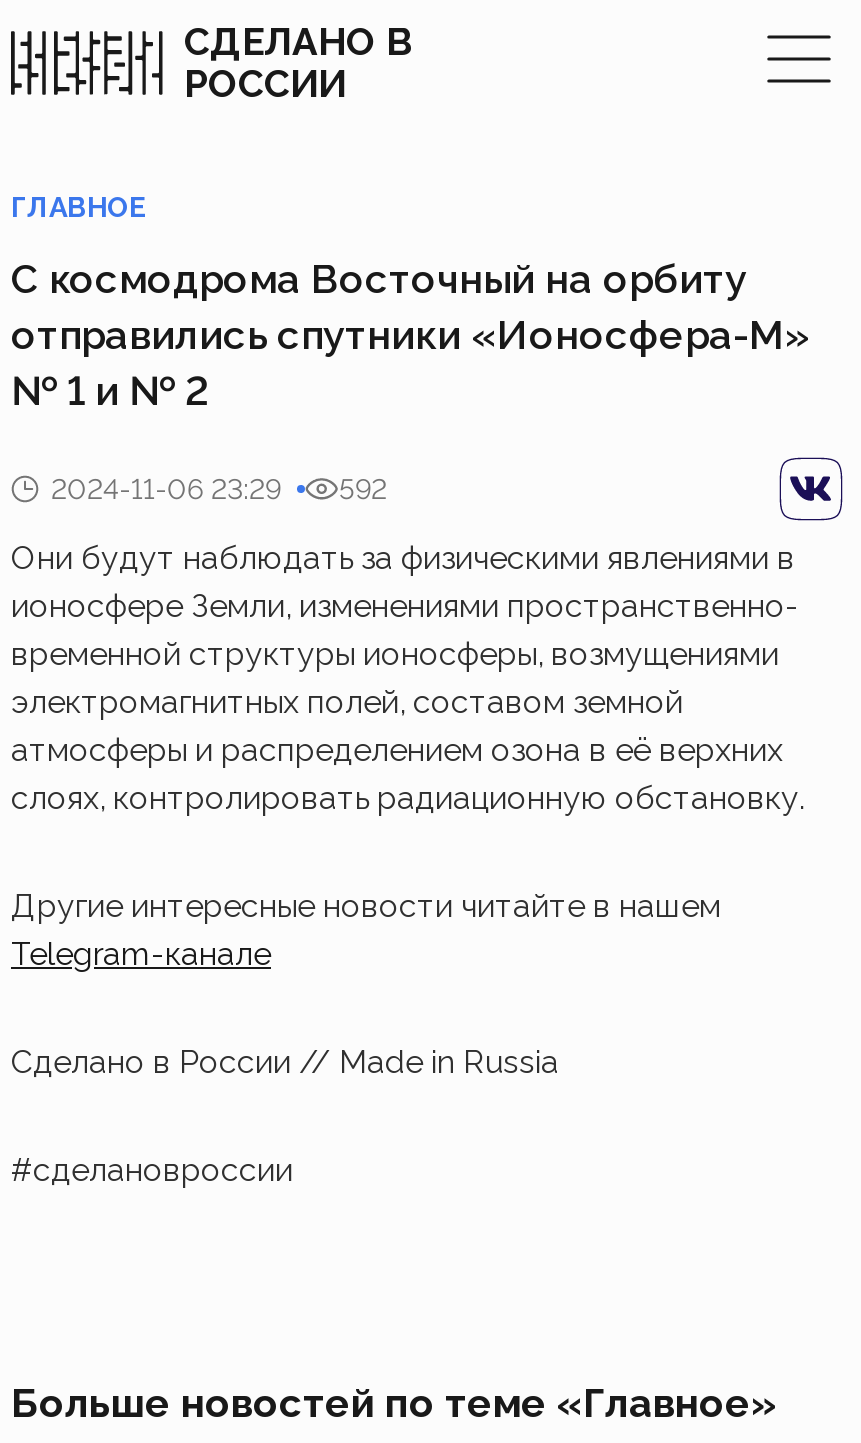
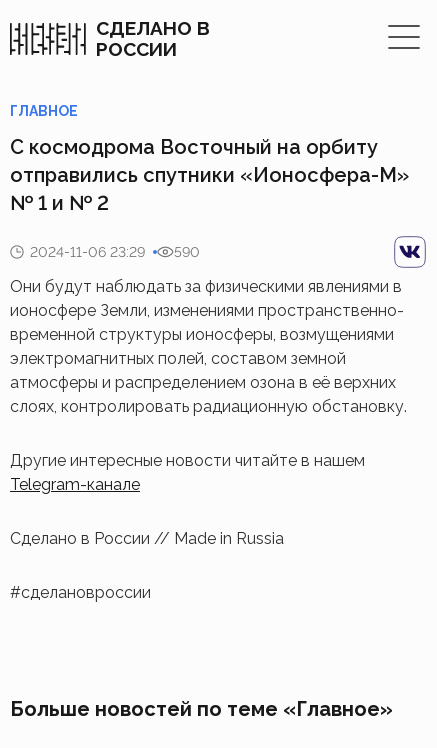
[51,473,387,505] 2024-11-06 23:29 592 -> [30,244,200,260] 2024-11-06 23:29 590

